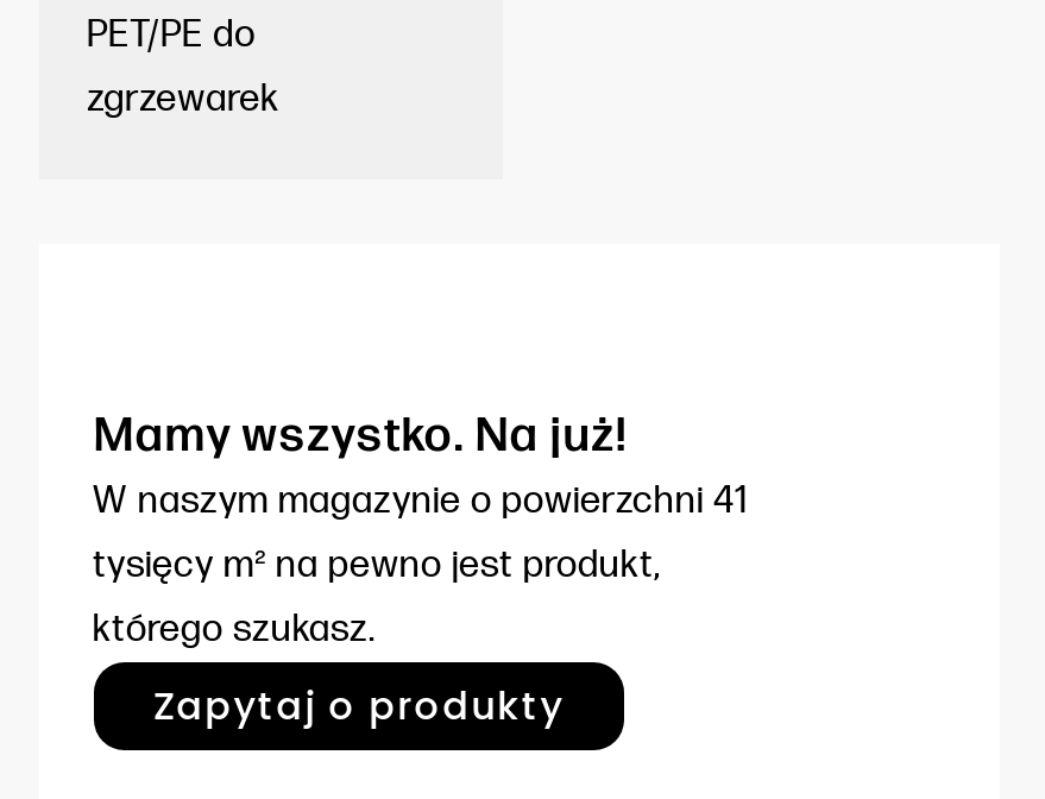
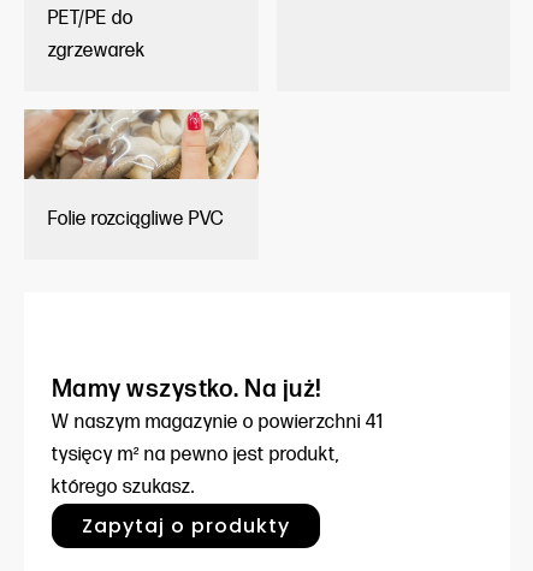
none -> [23,108,260,231] [image] | Folie rozciągliwe PVC

